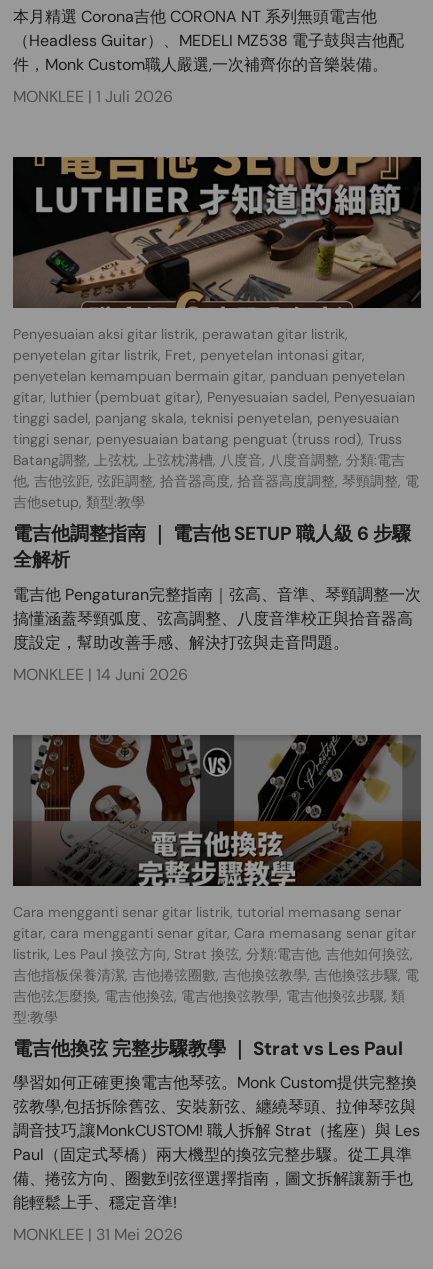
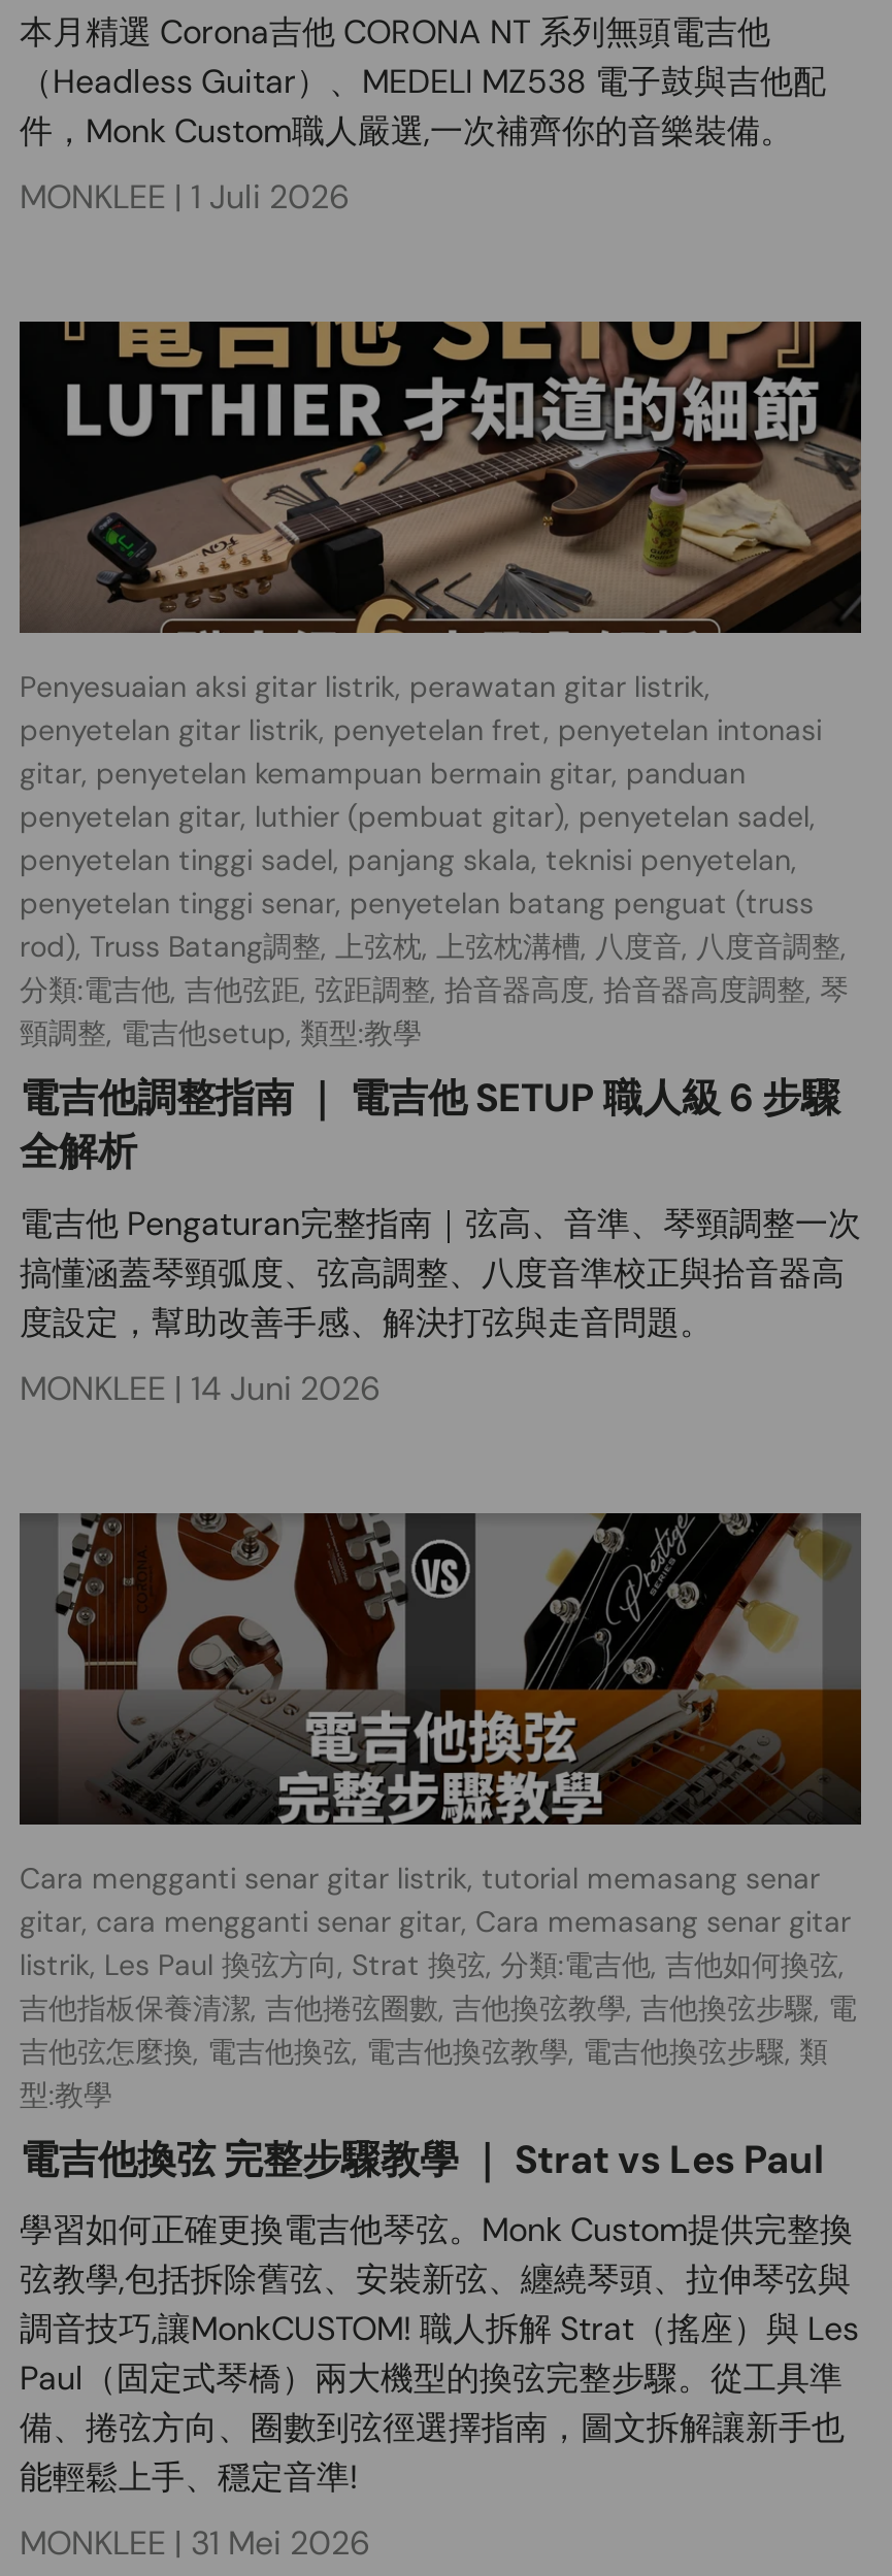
[13,346,419,511] penyetelan gitar listrik, Fret, penyetelan intonasi gitar, | penyetelan kemampuan bermain gitar, panduan penyetelan | gitar, luthier (pembuat gitar), Penyesuaian sadel, Penyesuaian | tinggi sadel, panjang skala, teknisi penyetelan, penyesuaian | tinggi senar, penyesuaian batang penguat (truss rod), Truss | Batang調整,上弦枕,上弦枕溝槽,八度音,八度音調整,分類:電吉 | 他,吉他弦距,弦距調整,拾音器高度,拾音器高度調整,琴頸調整,電 | 吉他setup,類型:教學 -> [20,712,849,1052] penyetelan gitar listrik, penyetelan fret, penyetelan intonasi | gitar, penyetelan kemampuan bermain gitar, panduan | penyetelan gitar, luthier (pembuat gitar), penyetelan sadel, | penyetelan tinggi sadel, panjang skala, teknisi penyetelan, | penyetelan tinggi senar, penyetelan batang penguat (truss | rod), Truss Batang調整,上弦枕,上弦枕溝槽,八度音,八度音調整, | 分類:電吉他,吉他弦距,弦距調整,拾音器高度,拾音器高度調整,琴 | 頸調整,電吉他setup,類型:教學

